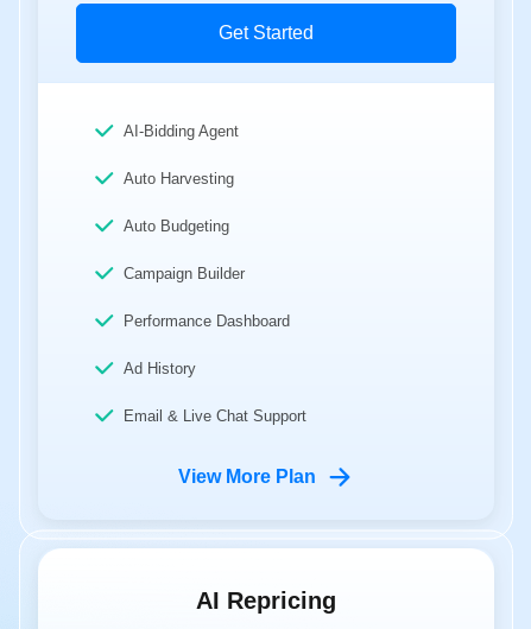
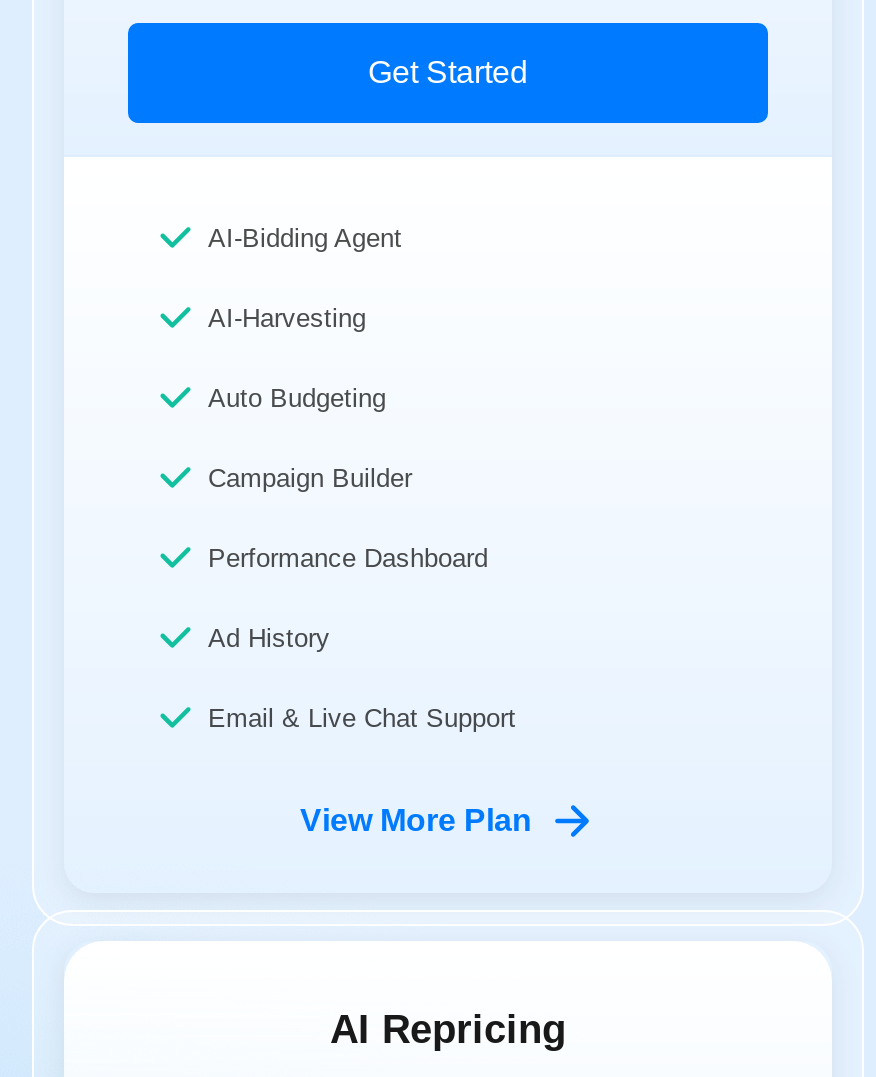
[124,169,234,187] Auto Harvesting -> [208,302,366,332] AI-Harvesting

